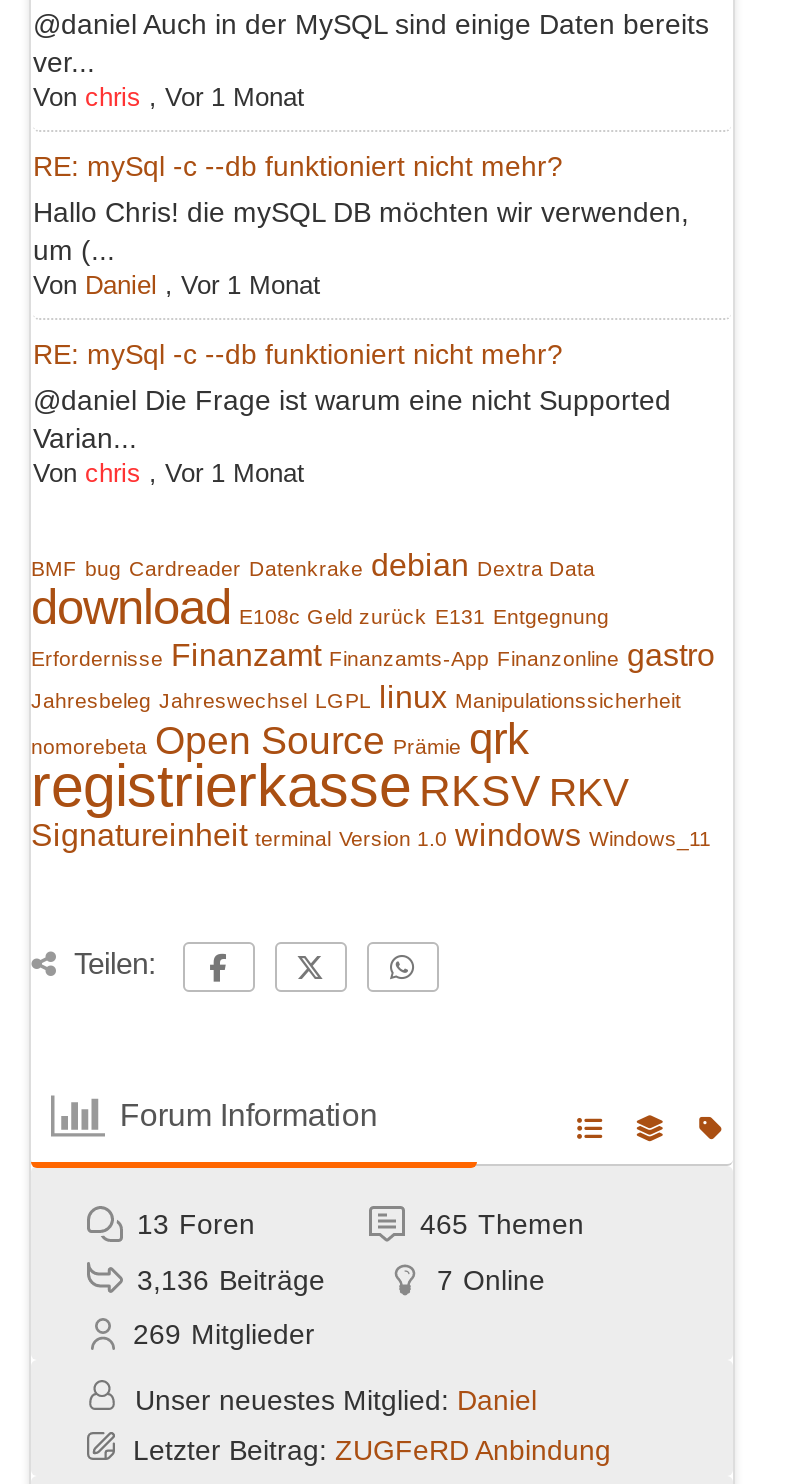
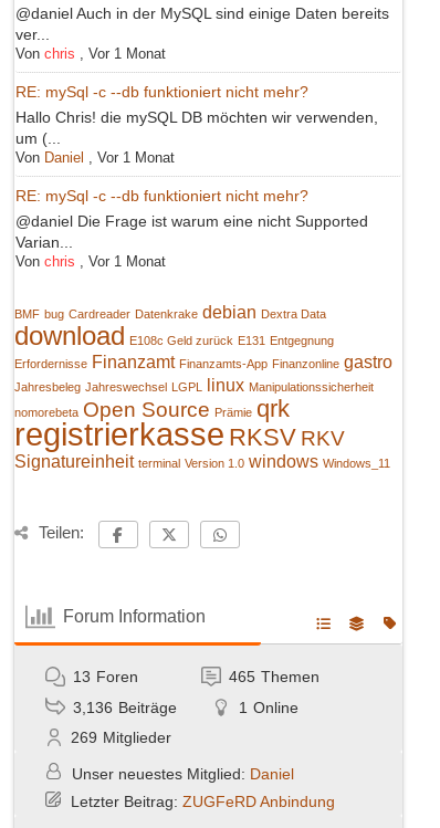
[437,1264,545,1296] 7 Online -> [239,699,298,716] 1 Online

